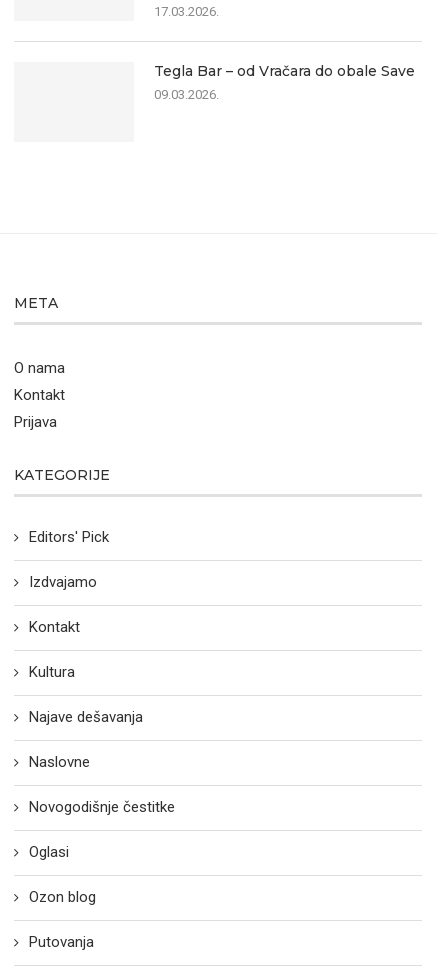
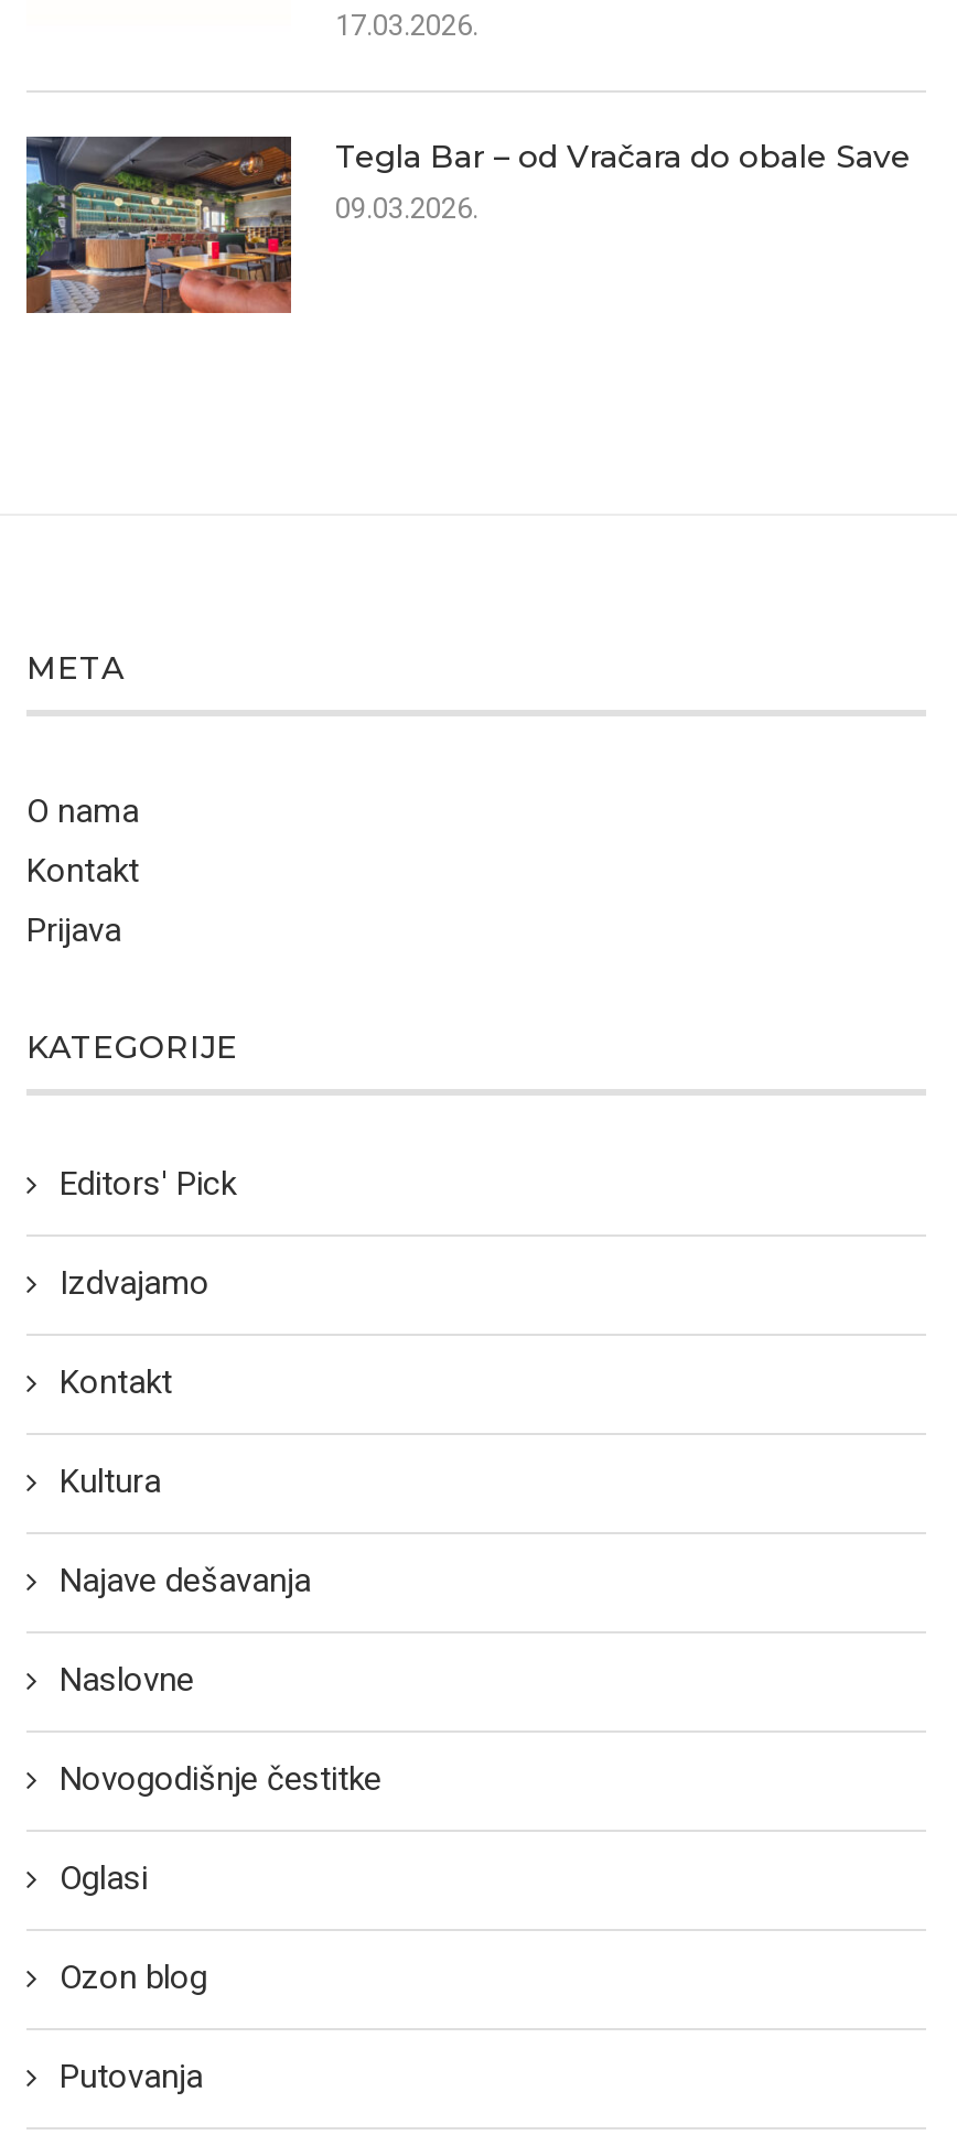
none -> [24,134,293,315] [image]

